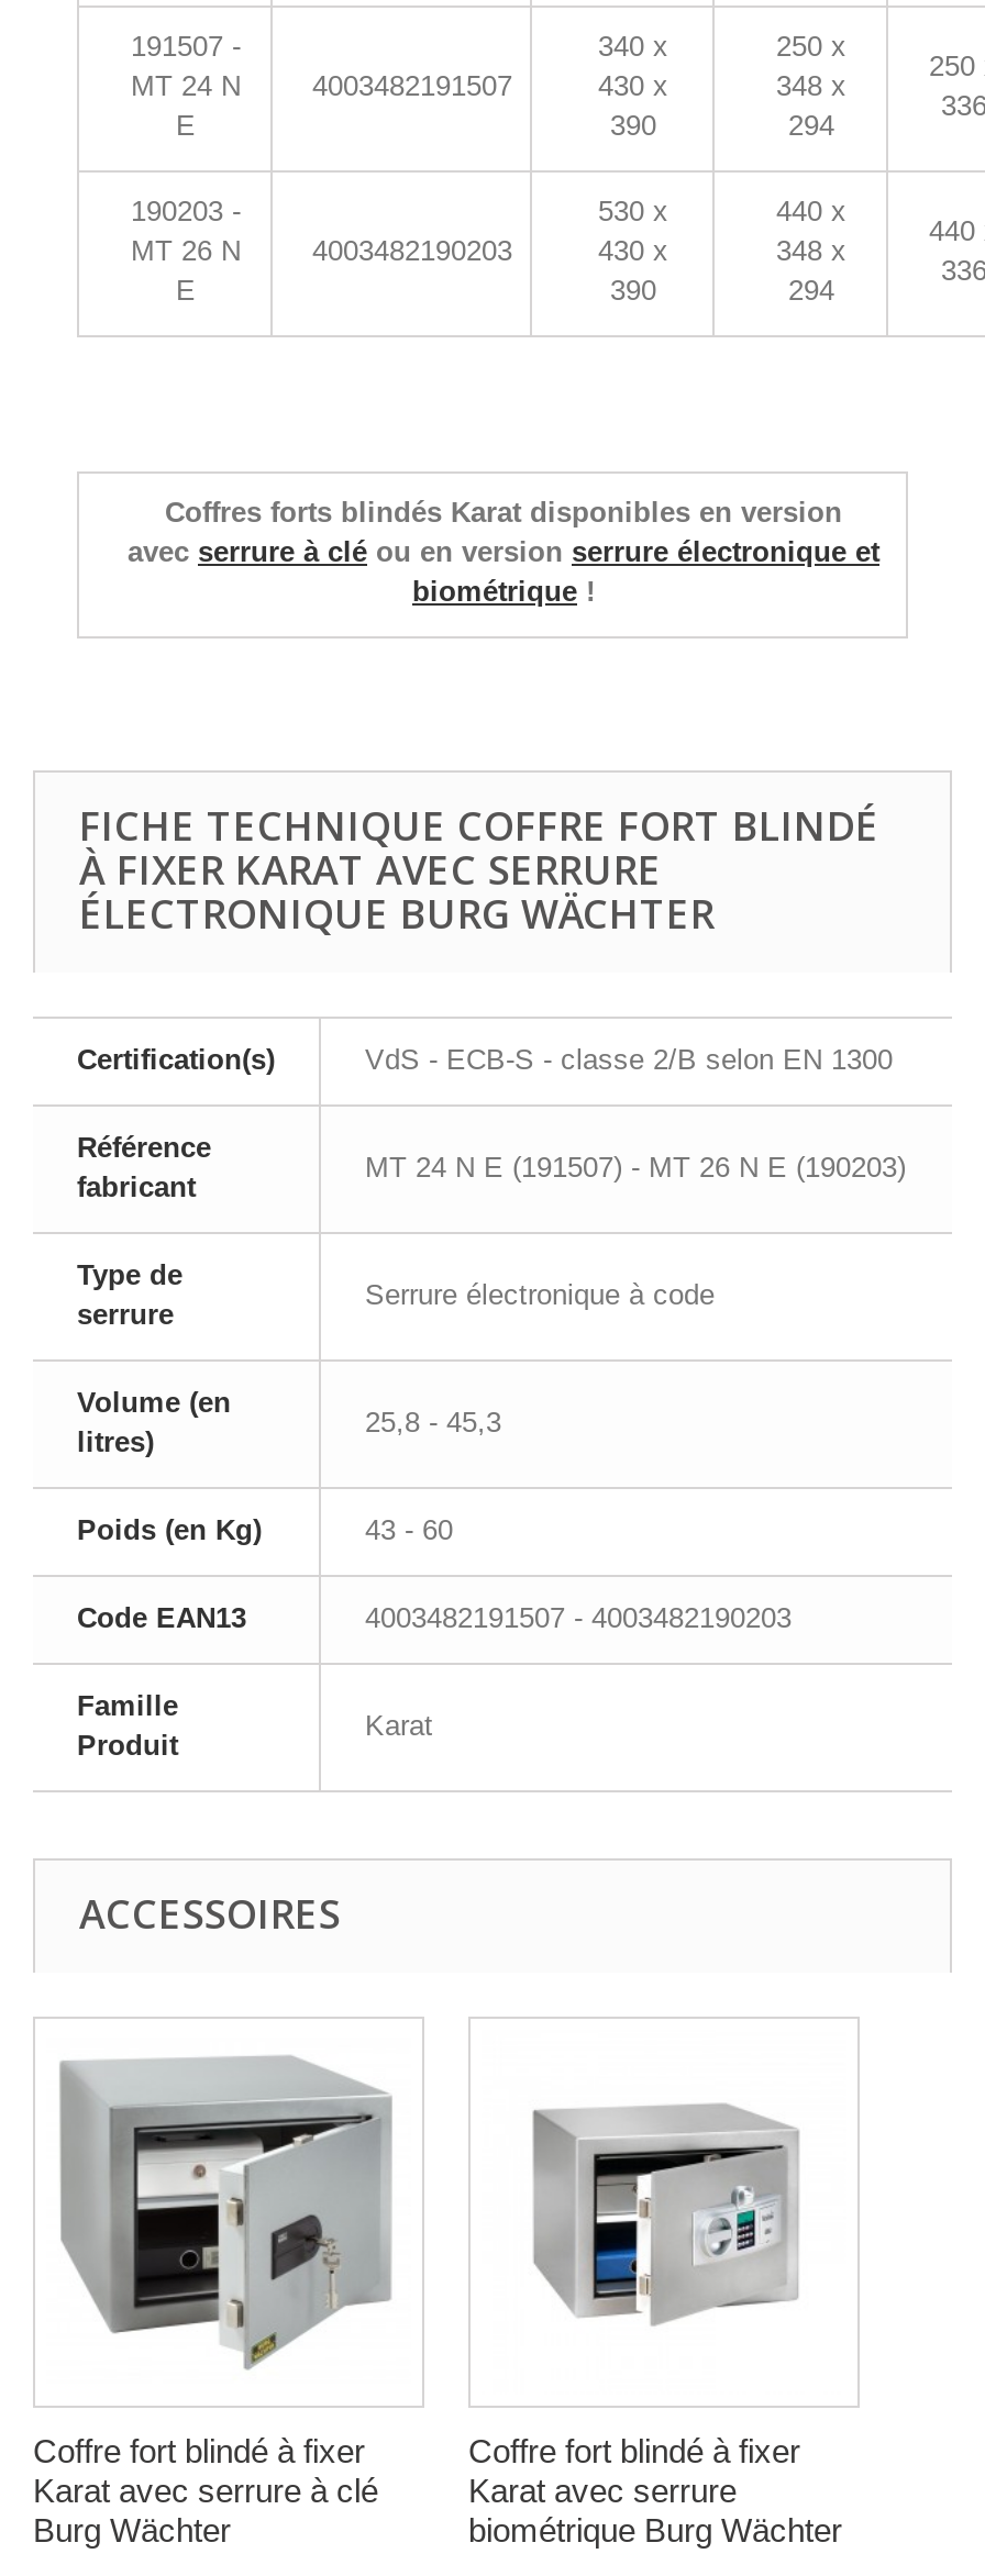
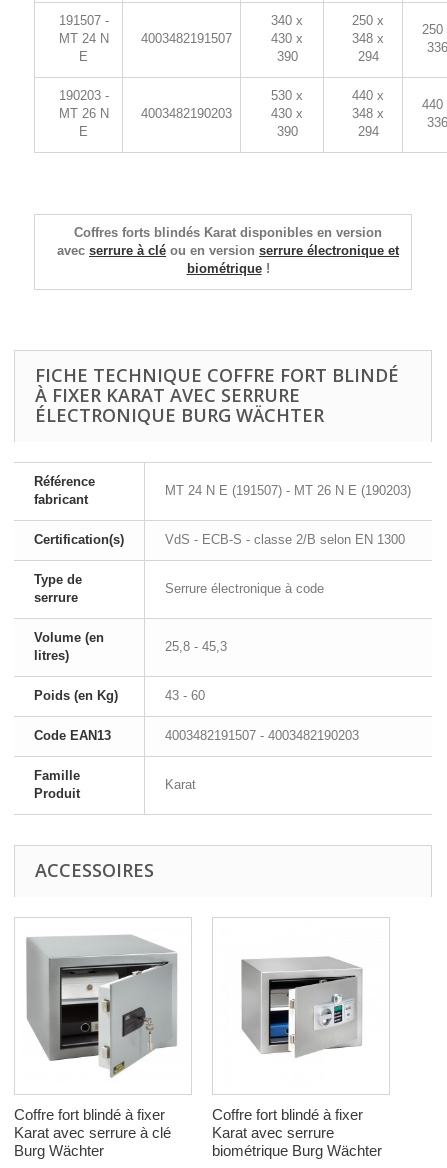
moved [77,1043,893,1076] -> [34,532,405,547]: Certification(s) | VdS - ECB-S - classe 2/B selon EN 1300
moved [77,1131,906,1203] -> [34,474,411,507]: Référence | fabricant | MT 24 N E (191507) - MT 26 N E (190203)

